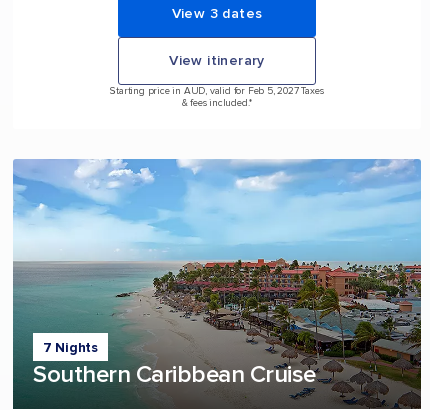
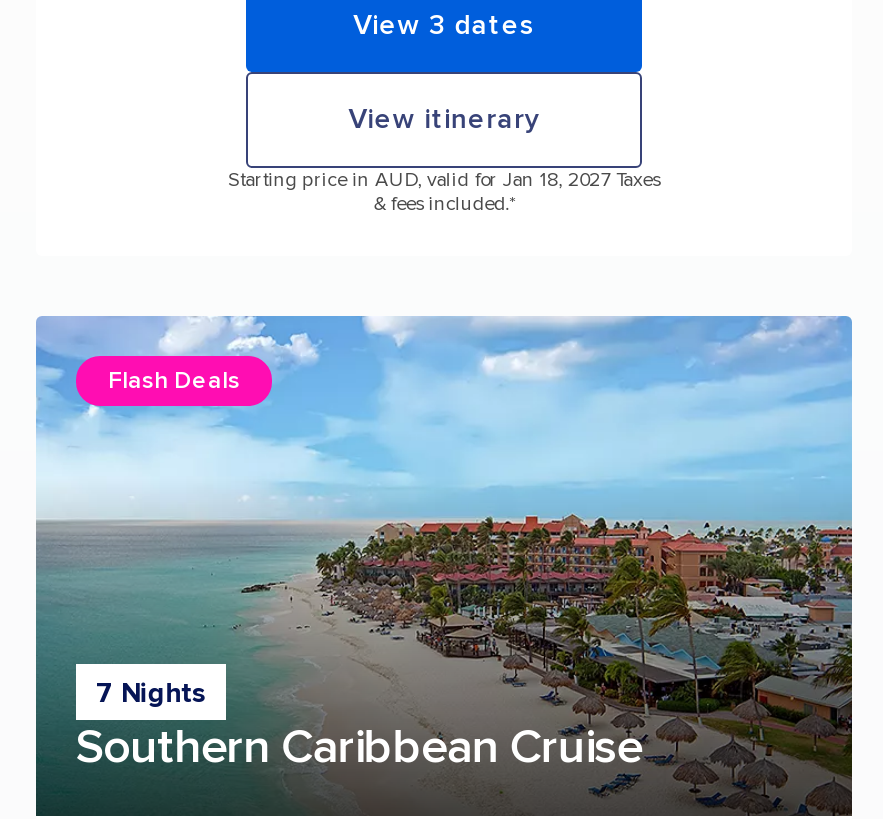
[110,85,323,97] Starting price in AUD, valid for Feb 5, 2027 Taxes -> [228,169,660,193] Starting price in AUD, valid for Jan 18, 2027 Taxes
none -> [108,367,240,397] Flash Deals

